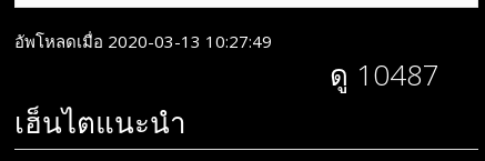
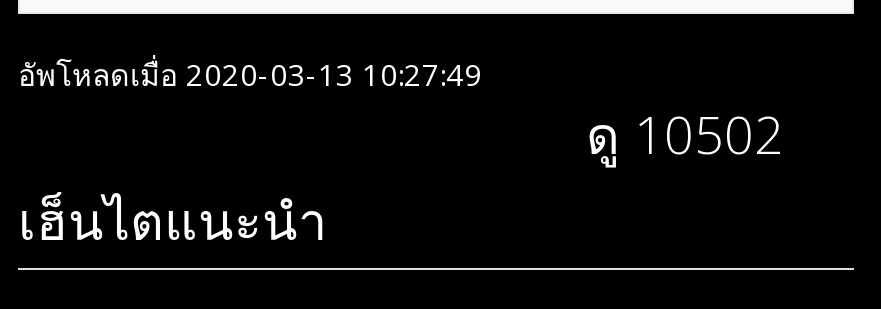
[330,55,439,94] ดู 10487 -> [586,98,784,170] ดู 10502

